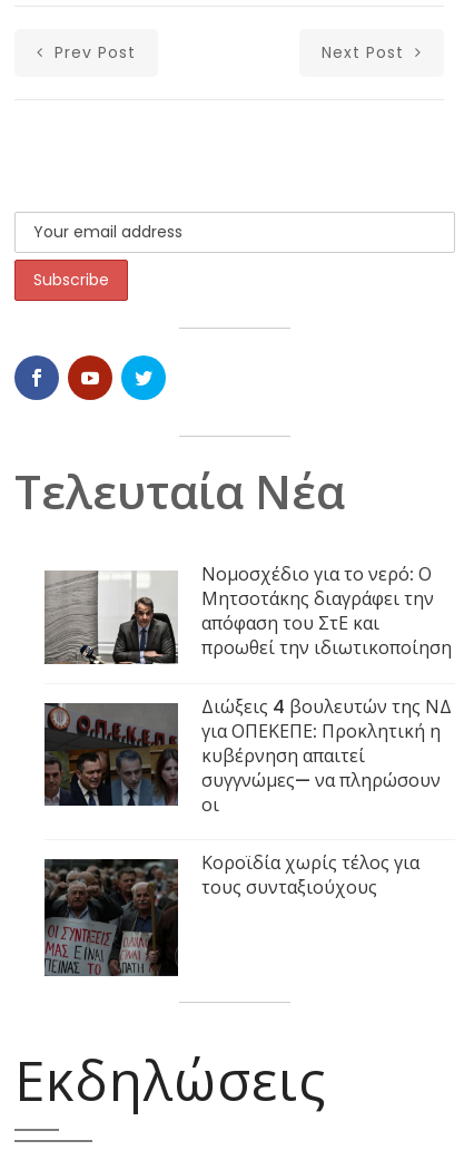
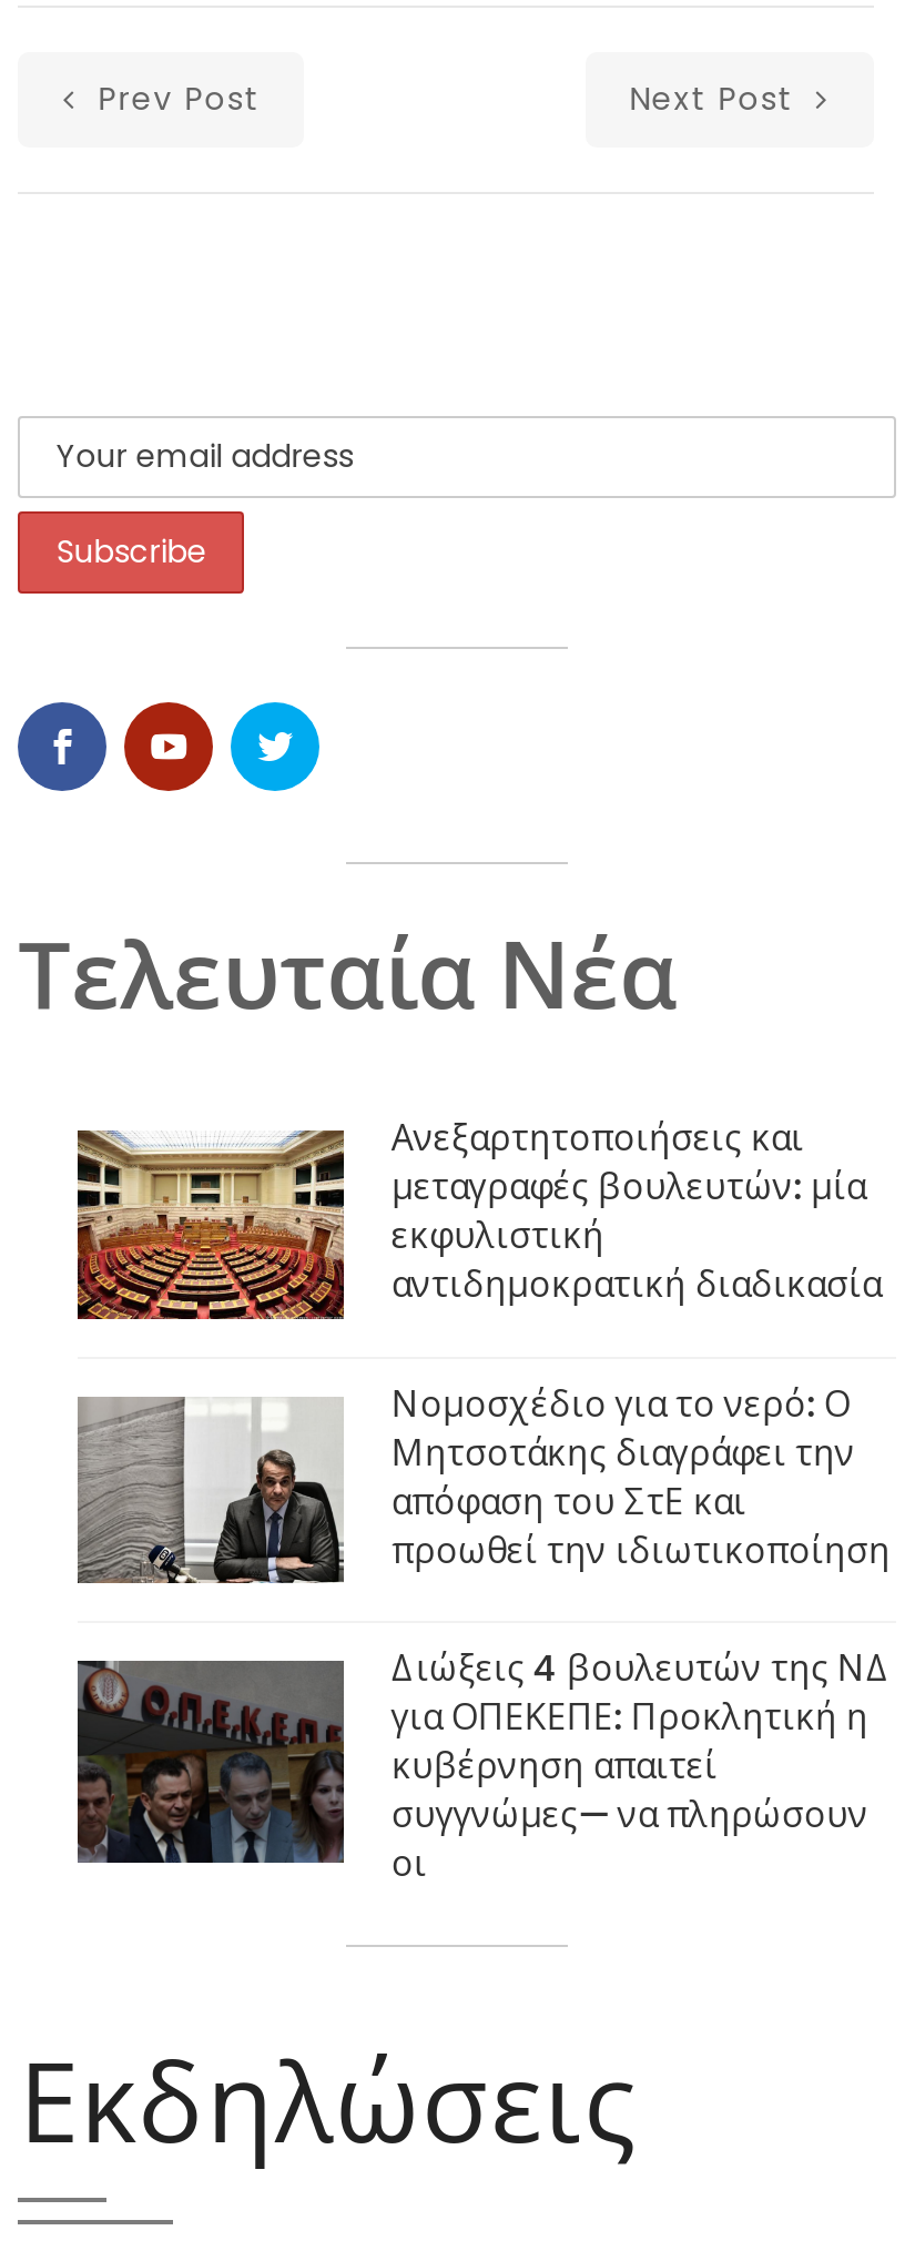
none -> [75,1112,882,1321] [image] | Ανεξαρτητοποιήσεις και | μεταγραφές βουλευτών: μία | εκφυλιστική | αντιδημοκρατική διαδικασία
moved [42,561,452,818] -> [73,1378,890,1890]: [image] | Νομοσχέδιο για το νερό: Ο | Μητσοτάκης διαγράφει την | ... | συγγνώμες— να πληρώσουν | οι
[43,851,420,977] [image] | Κοροϊδία χωρίς τέλος για | τους συνταξιούχους -> none

